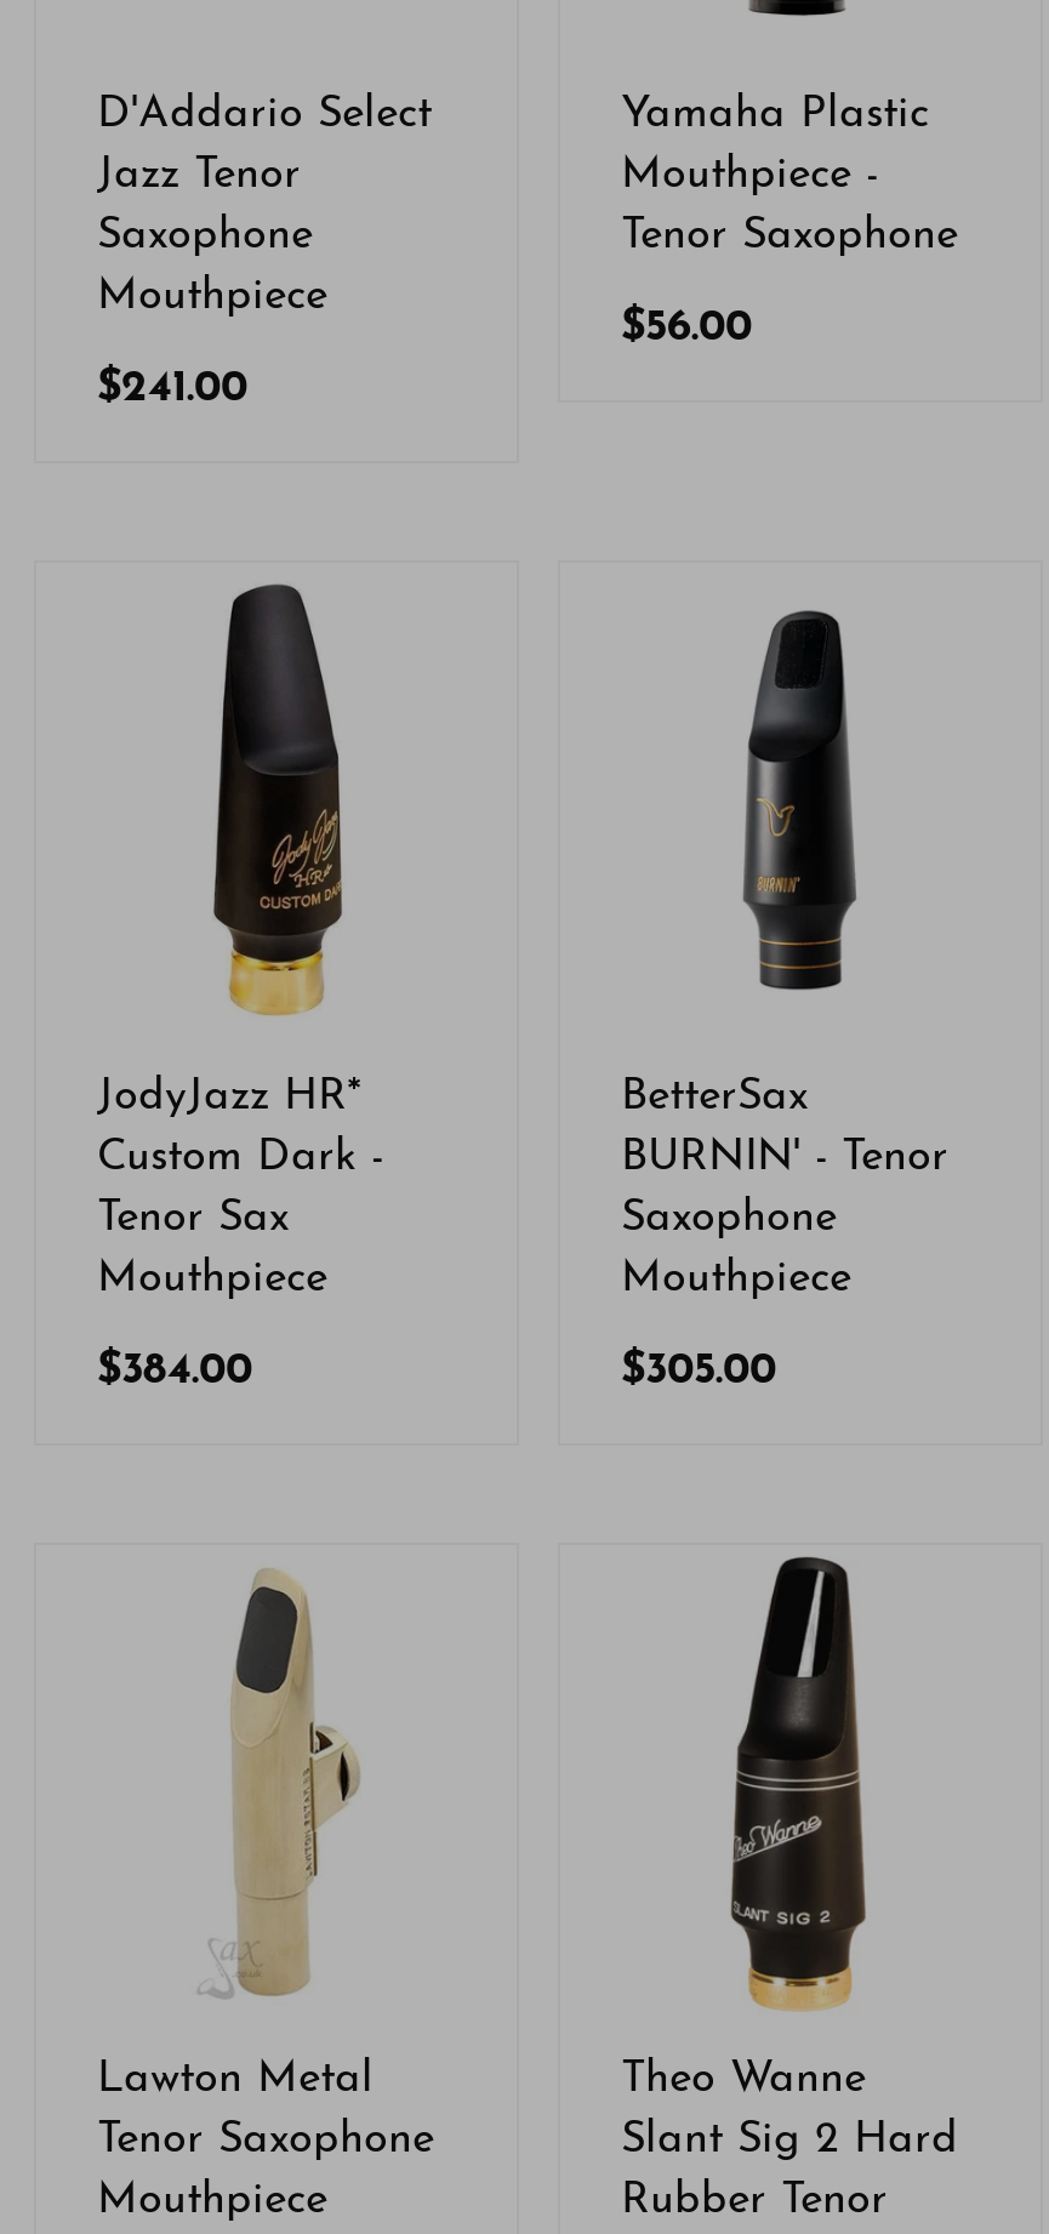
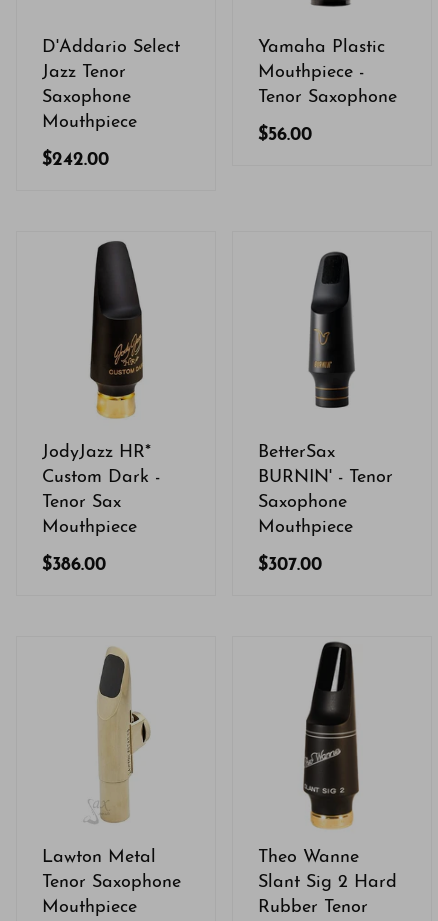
[97,366,247,412] $241.00 -> [42,151,109,170] $242.00
[97,1349,252,1395] $384.00 -> [42,556,106,575] $386.00
[621,1349,776,1395] $305.00 -> [258,556,322,575] $307.00

